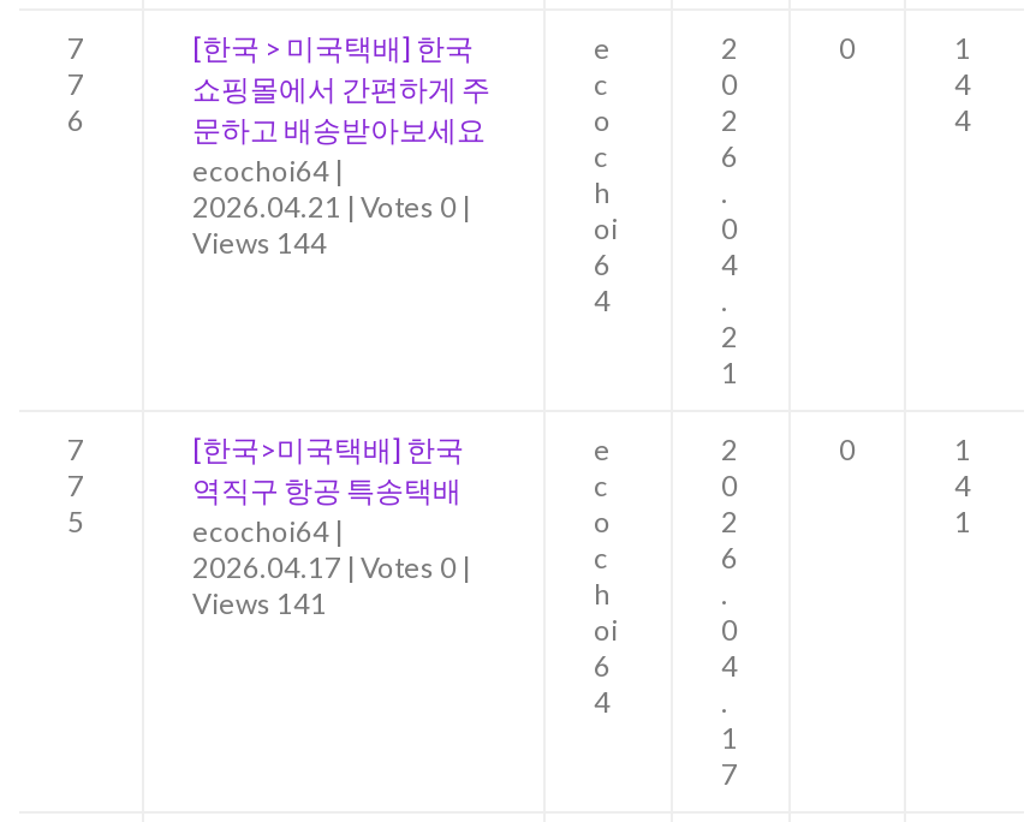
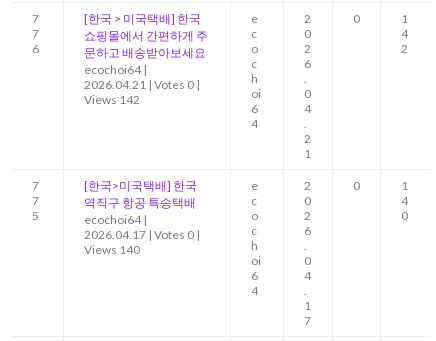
[954,102,971,138] 4 -> [401,41,408,56] 2
[192,224,327,260] Views 144 -> [84,92,140,107] Views 142
[954,503,971,539] 1 -> [401,208,408,223] 0
[192,585,327,621] Views 141 -> [84,242,140,257] Views 140

